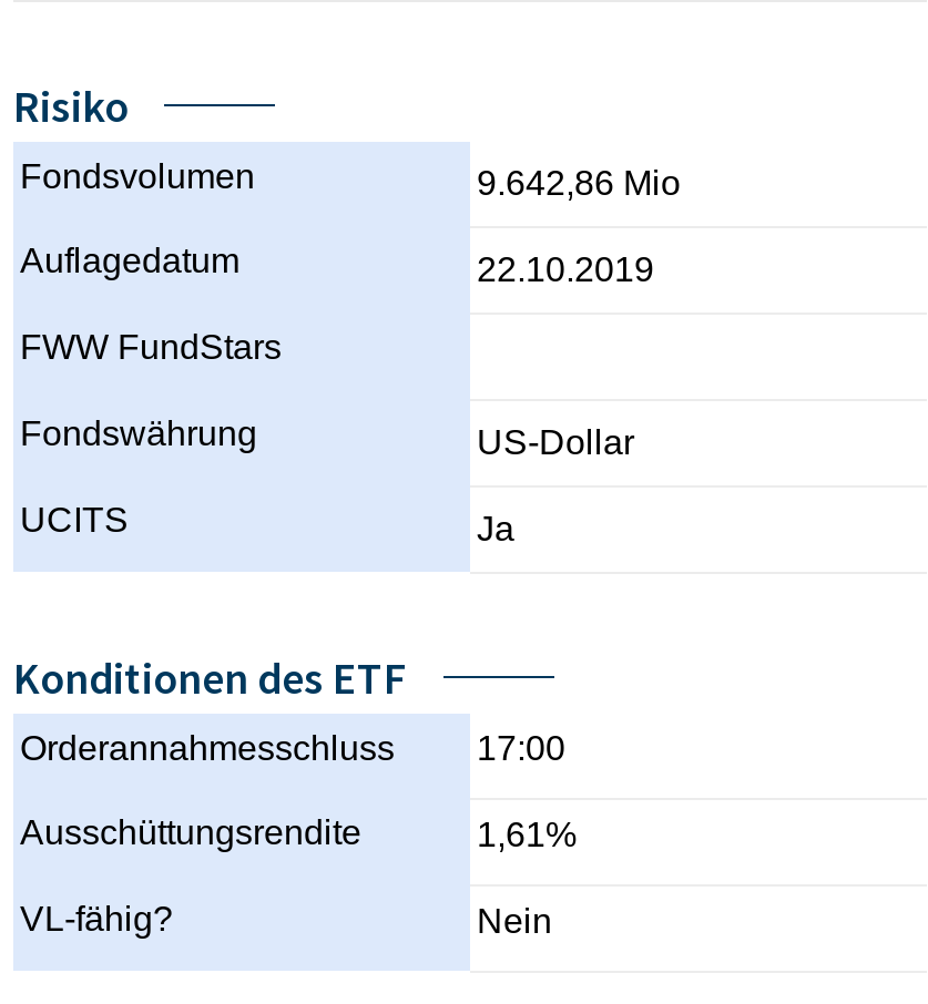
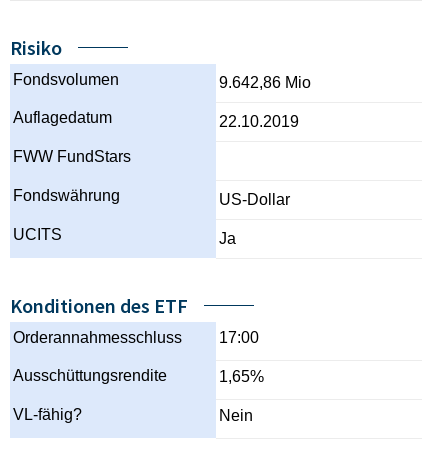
[477,816,577,854] 1,61% -> [219,368,264,385] 1,65%

